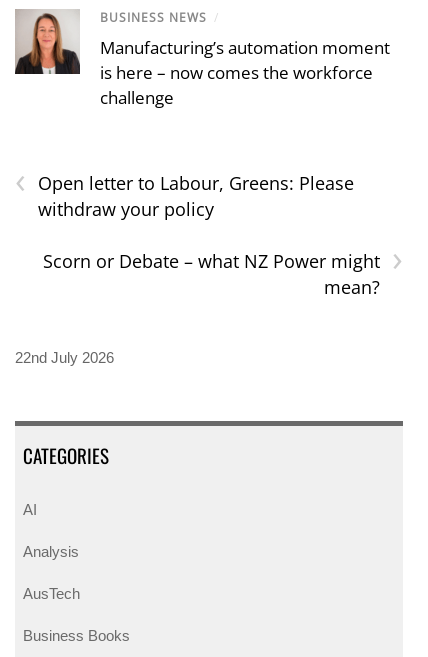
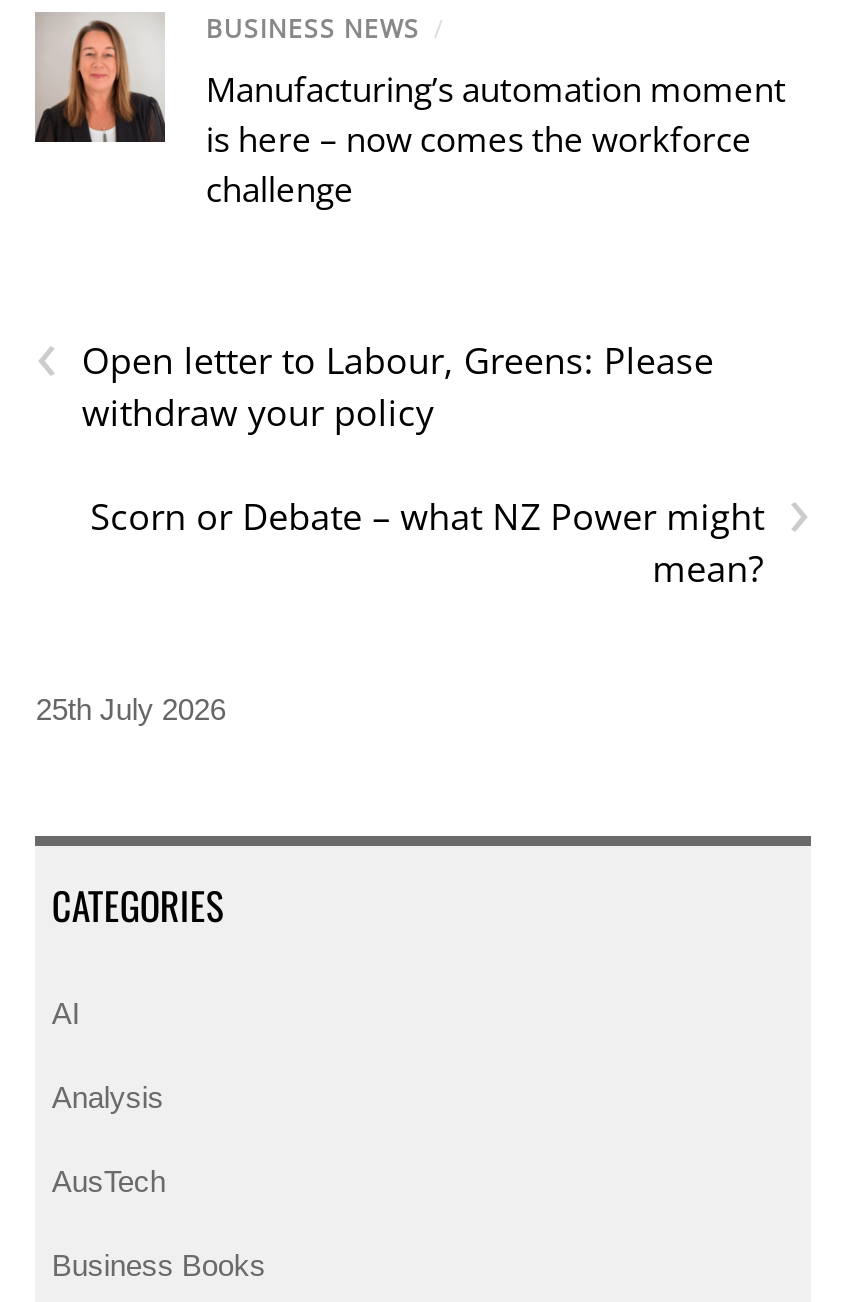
[15,349,114,366] 22nd July 2026 -> [36,692,226,726] 25th July 2026

